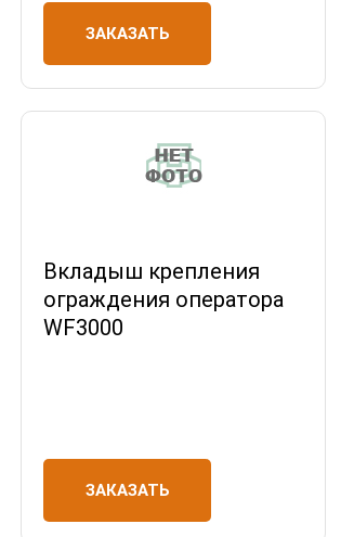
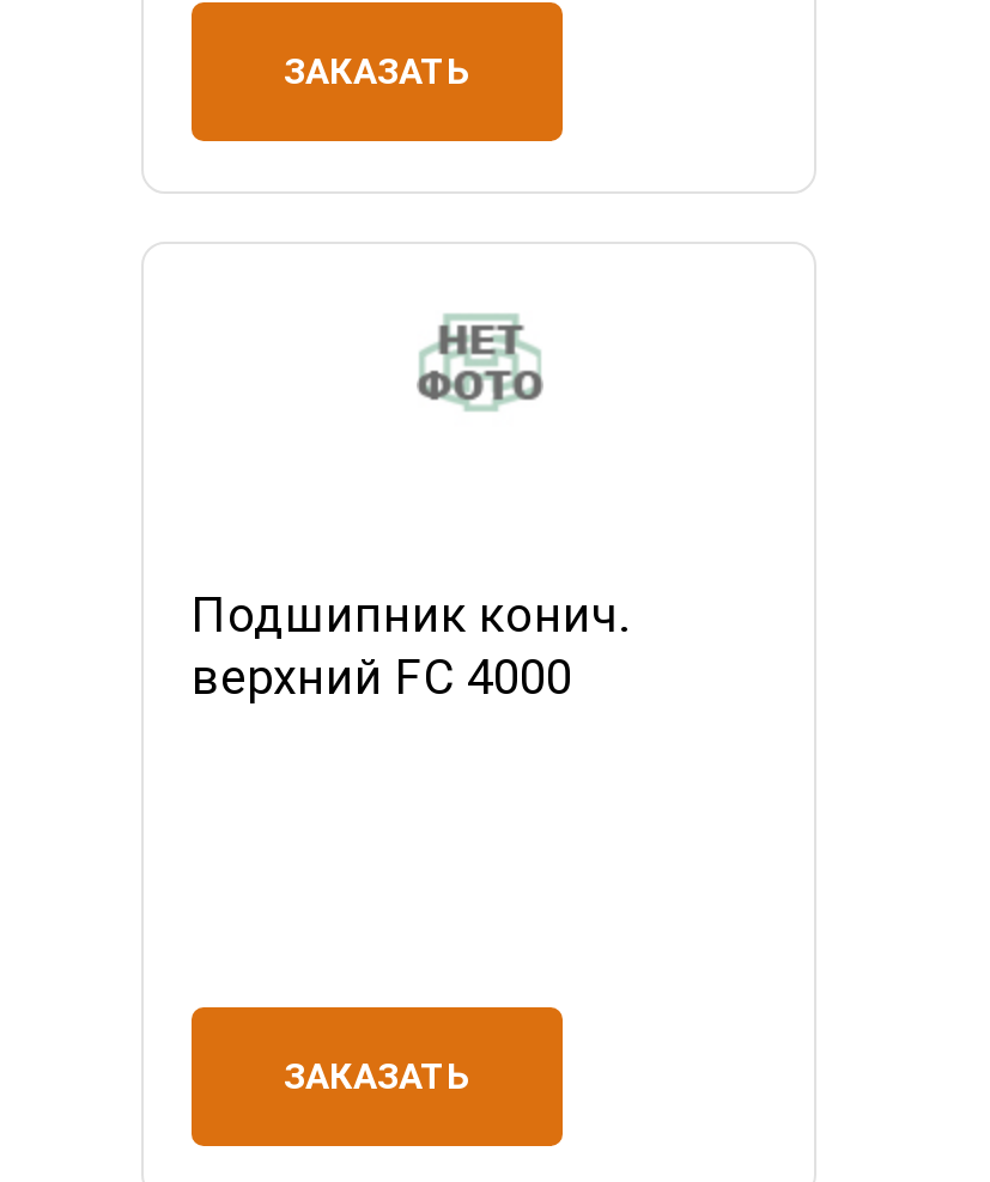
[43,258,284,340] Вкладыш крепления | ограждения оператора | WF3000 -> [192,587,627,706] Подшипник конич. | верхний FC 4000

